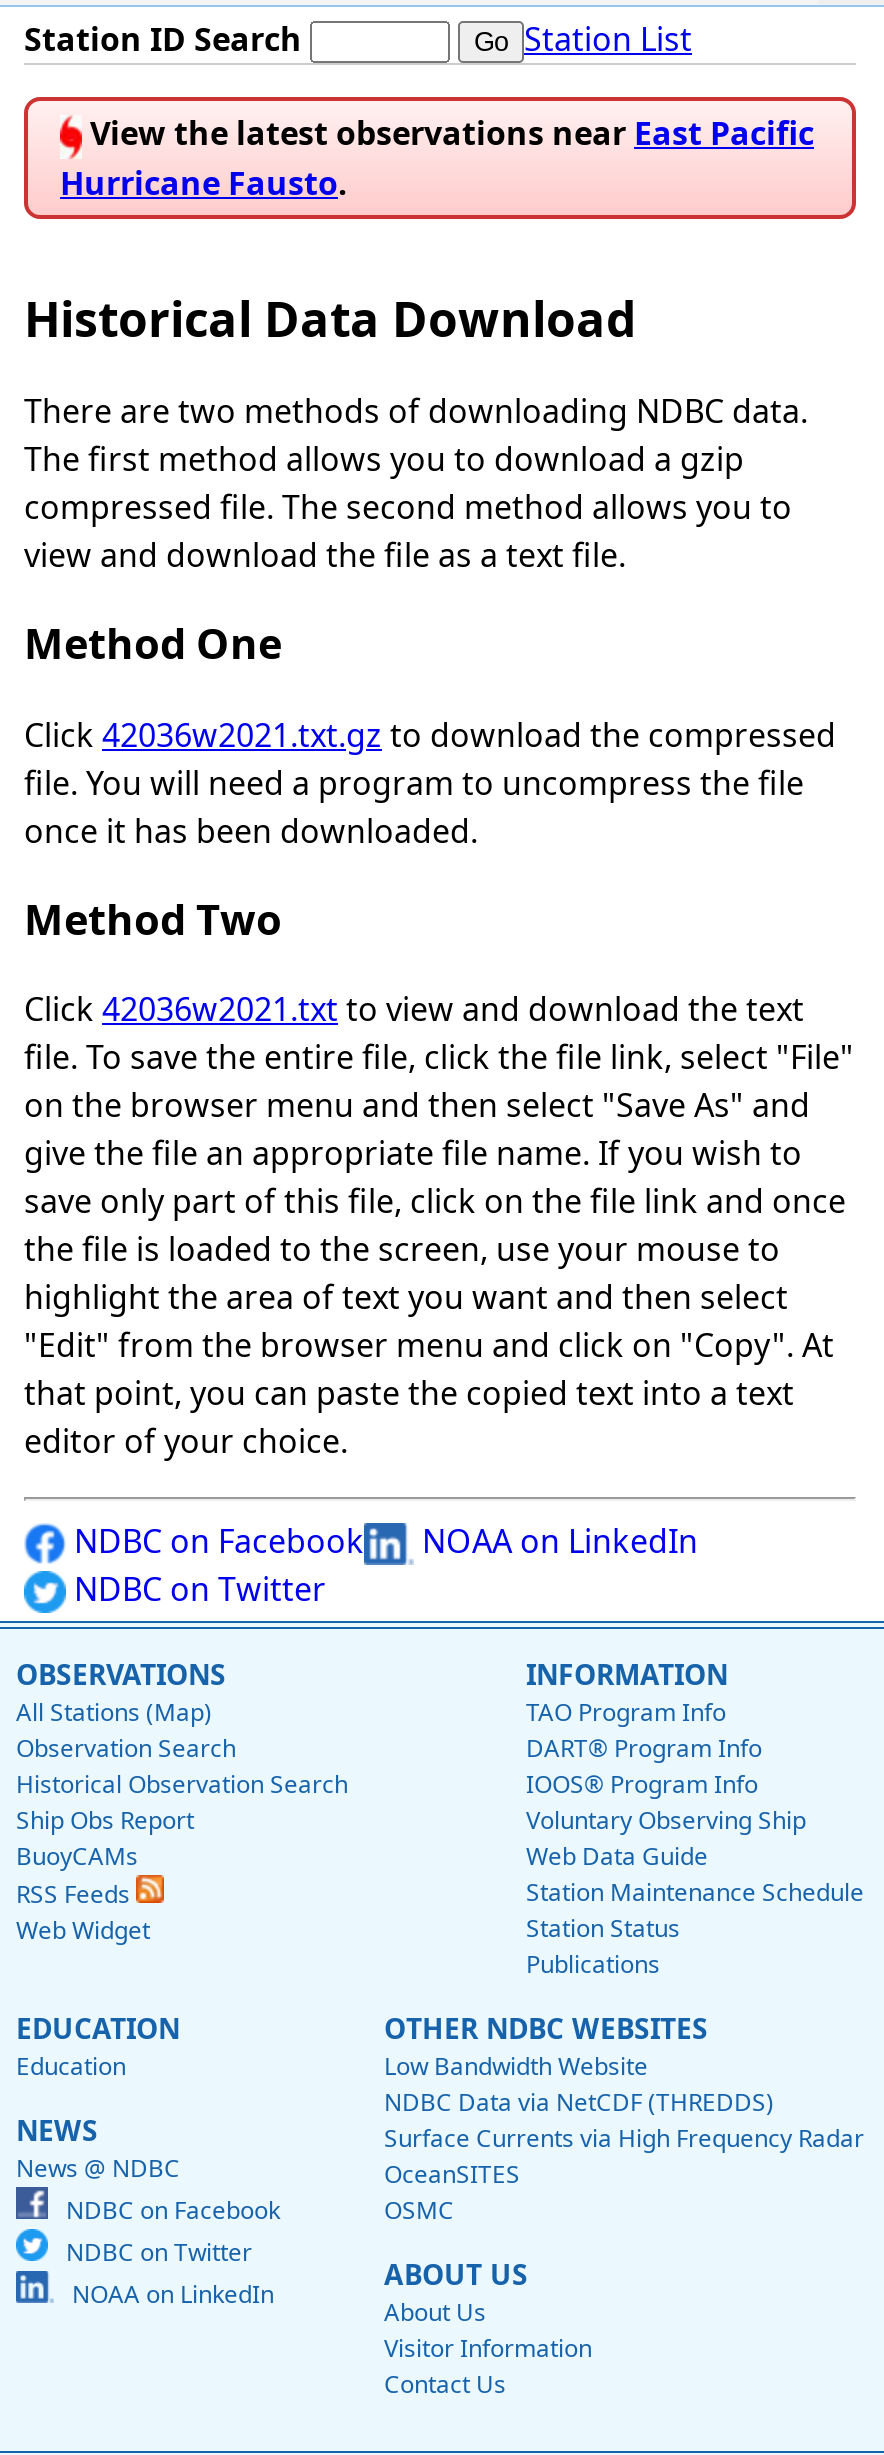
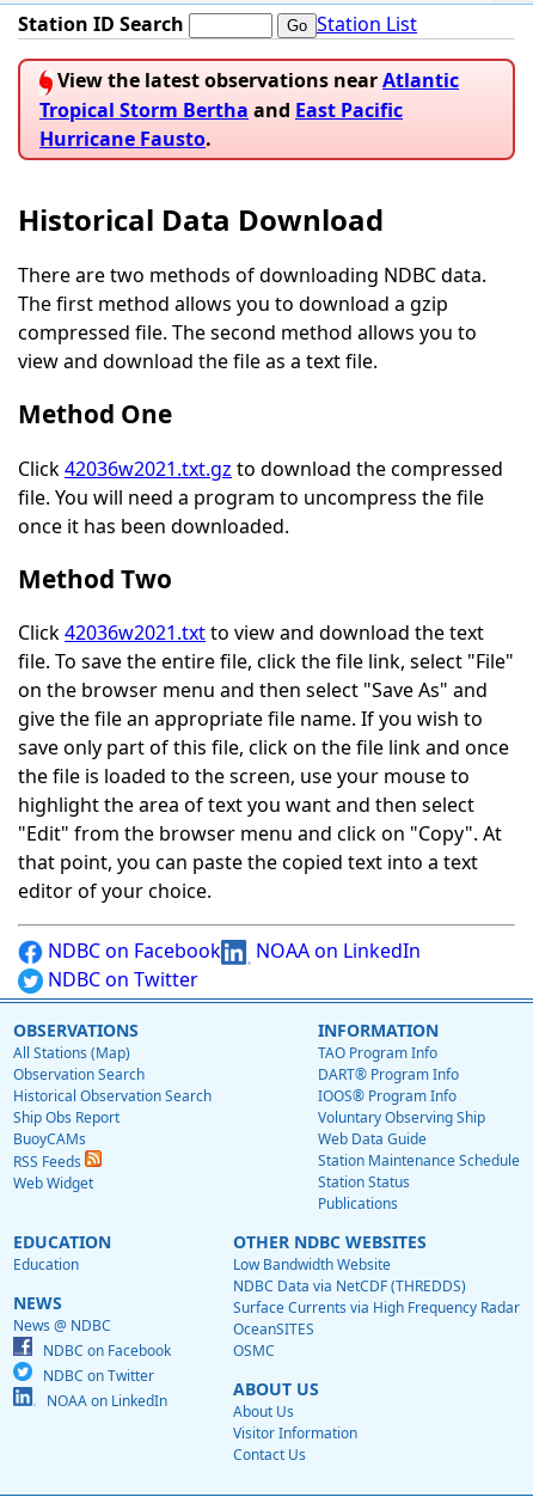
[82,112,814,156] View the latest observations near East Pacific -> [39,67,459,123] View the latest observations near Atlantic | Tropical Storm Bertha and East Pacific

